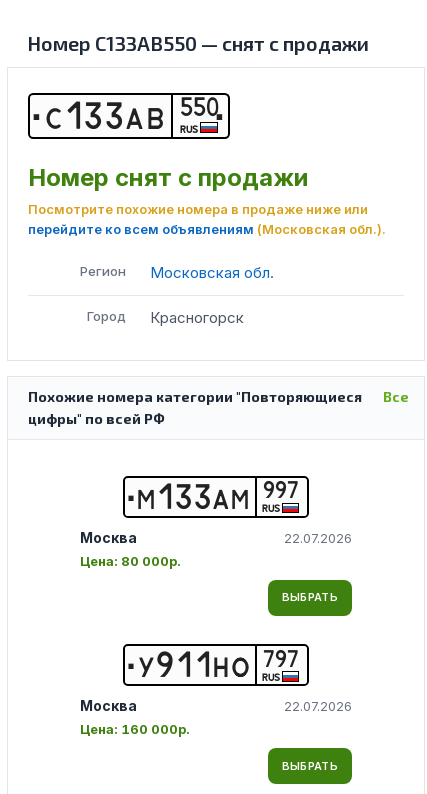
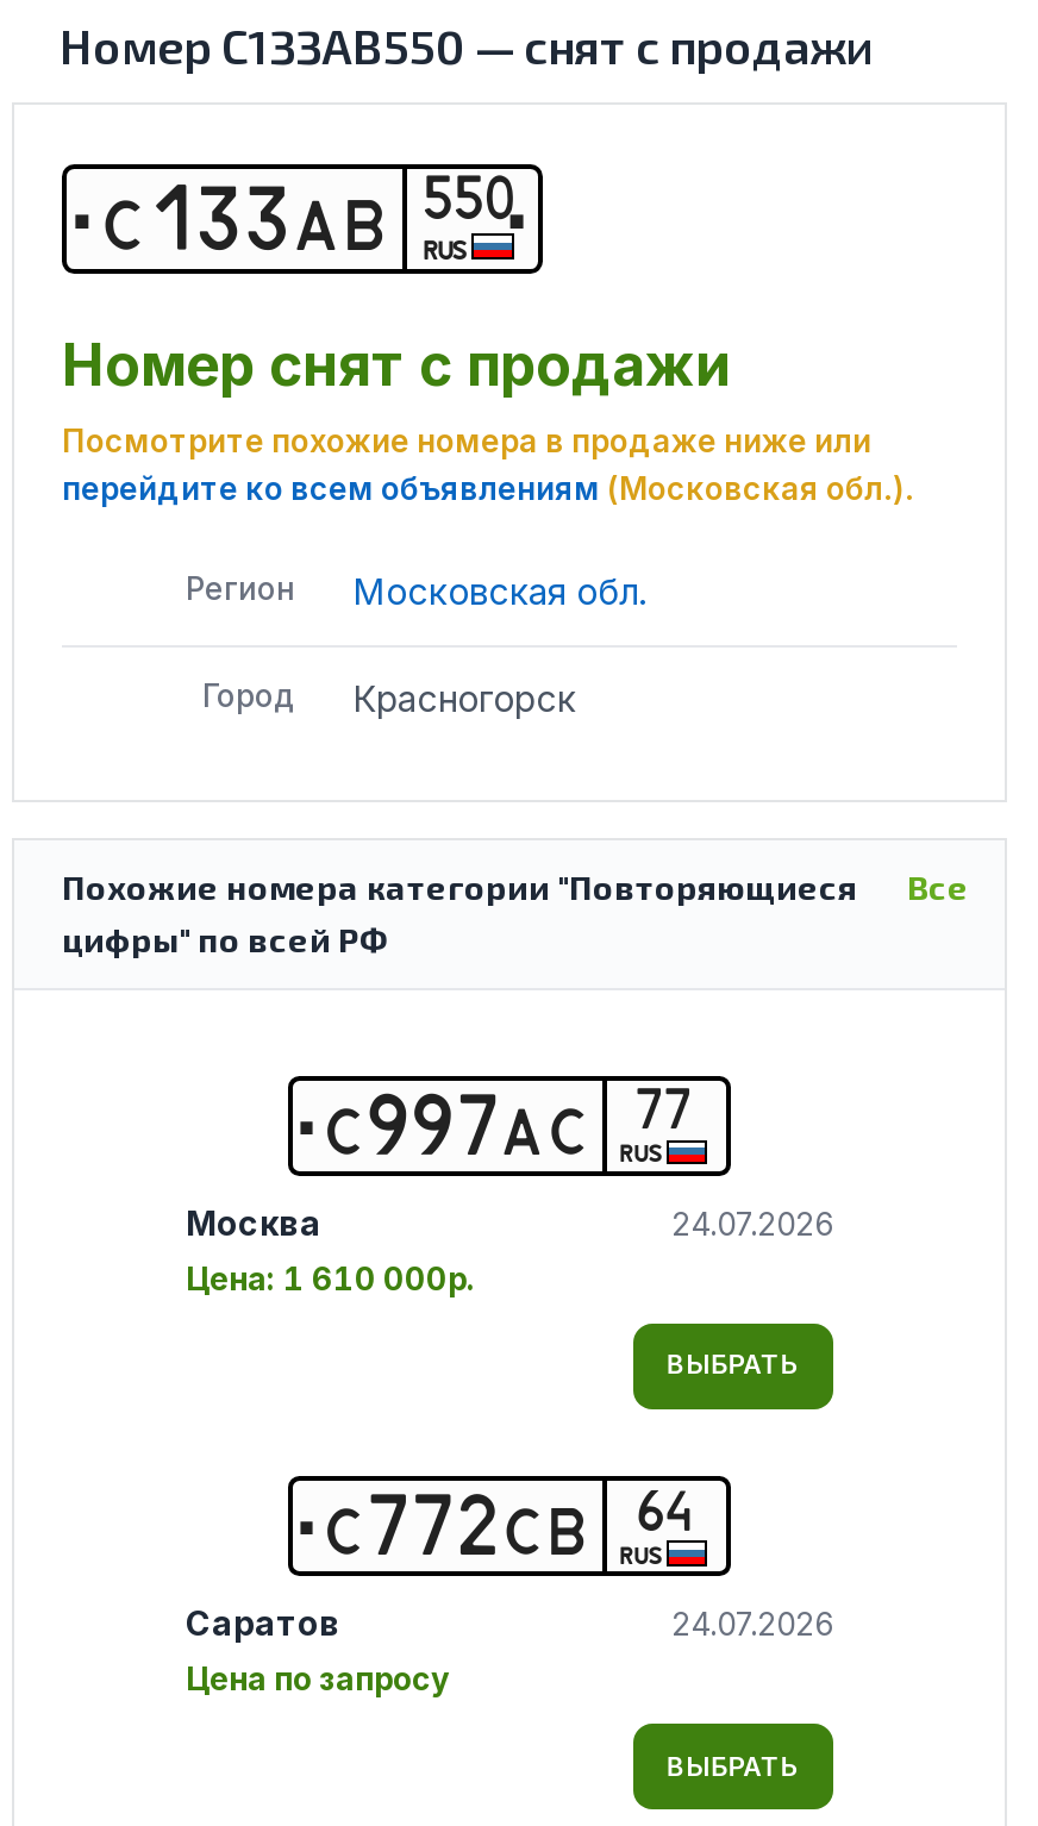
[137,483,249,510] М 1 3 3 АМ -> [324,1092,586,1157] С 99 7 А С
[263,480,299,498] 997 -> [635,1087,692,1129] 77
[284,530,352,546] 22.07.2026 -> [671,1205,833,1243] 24.07.2026
[80,553,181,569] Цена: 80 000р. -> [186,1259,476,1297] Цена: 1 610 000р.
[138,649,299,678] У 9 1 1 Н О | 797 -> [324,1487,691,1557] С 7 7 2 С В | 64
[80,697,352,737] Москва | 22.07.2026 | Цена: 160 000р. -> [186,1603,833,1698] Саратов | 24.07.2026 | Цена по запросу

